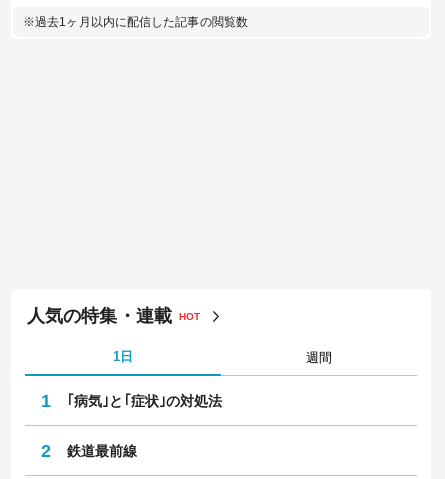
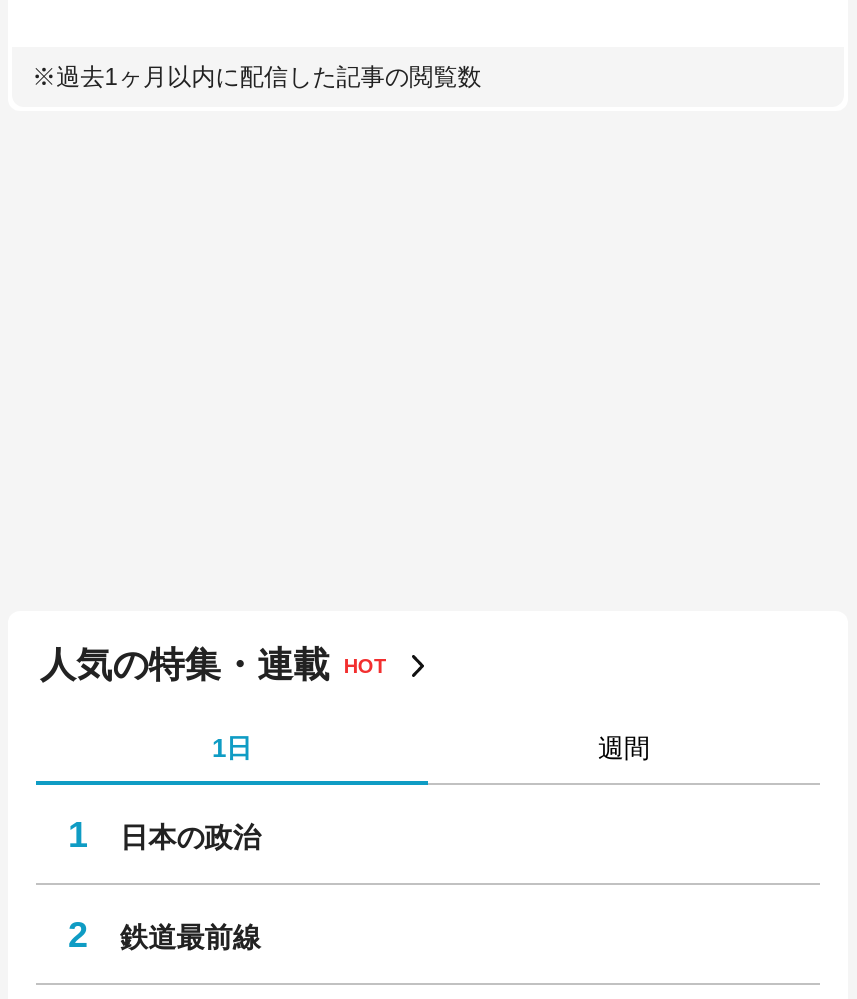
[67,393,222,409] ｢病気｣と｢症状｣の対処法 -> [120,820,261,852] 日本の政治

